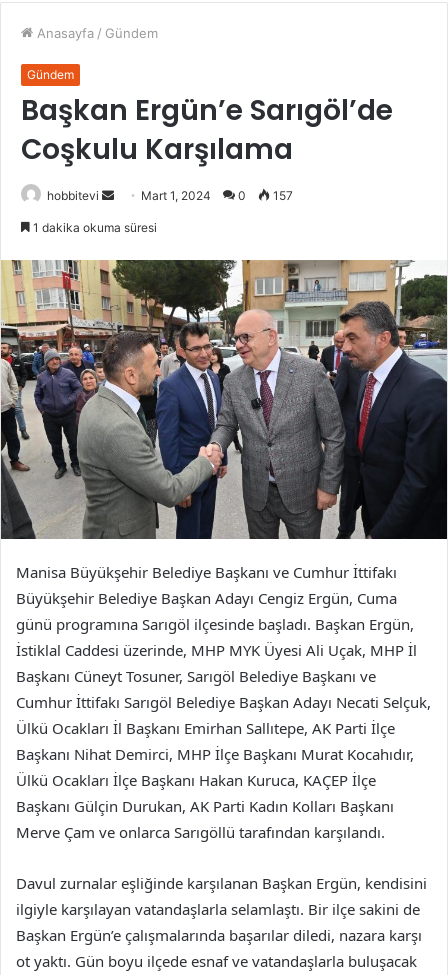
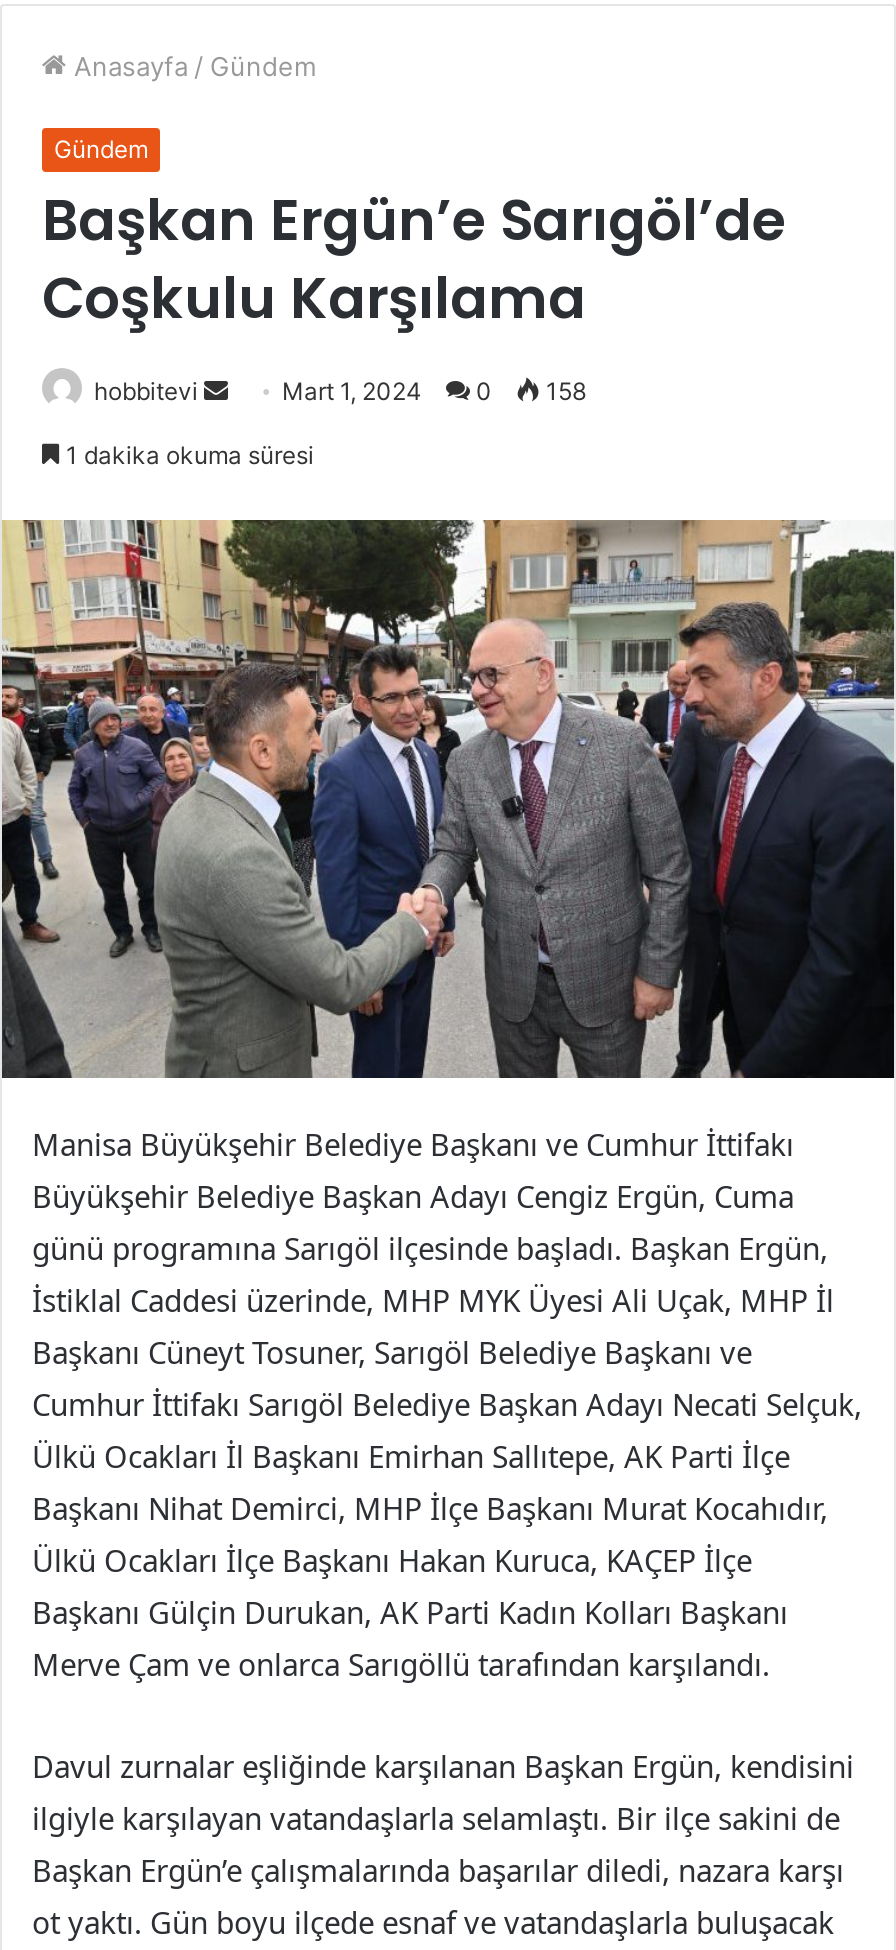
[270,188,293,203] 157 -> [540,376,586,406] 158

